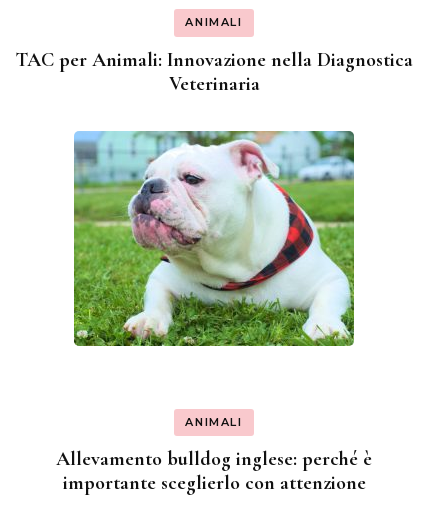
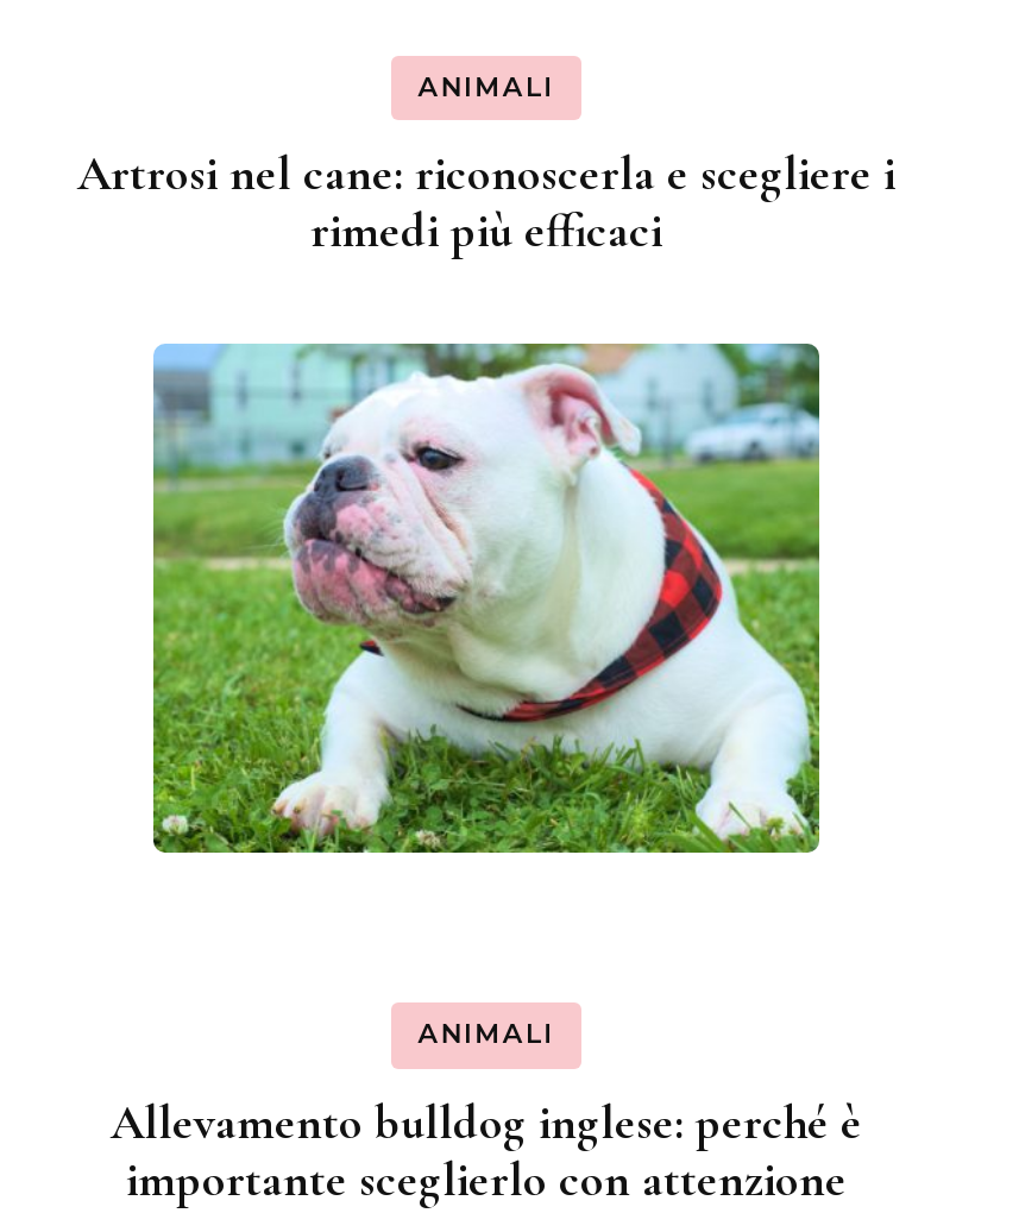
[15,48,413,96] TAC per Animali: Innovazione nella Diagnostica | Veterinaria -> [77,147,895,261] Artrosi nel cane: riconoscerla e scegliere i | rimedi più efficaci

